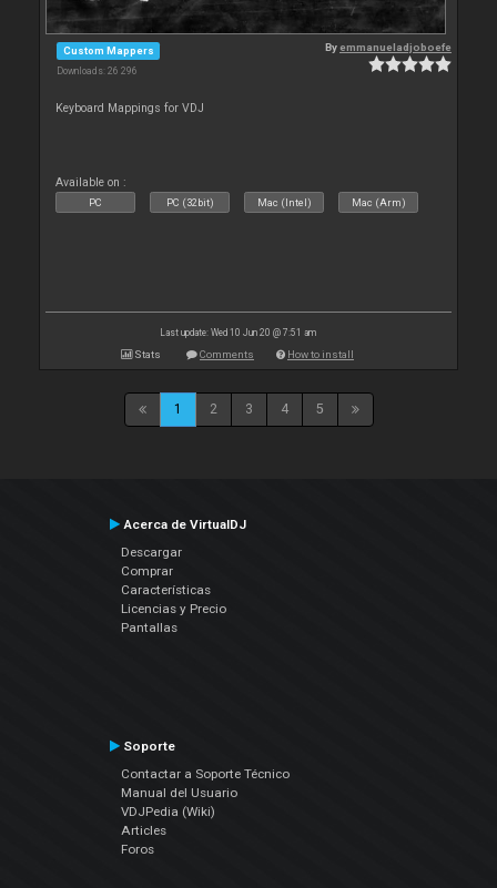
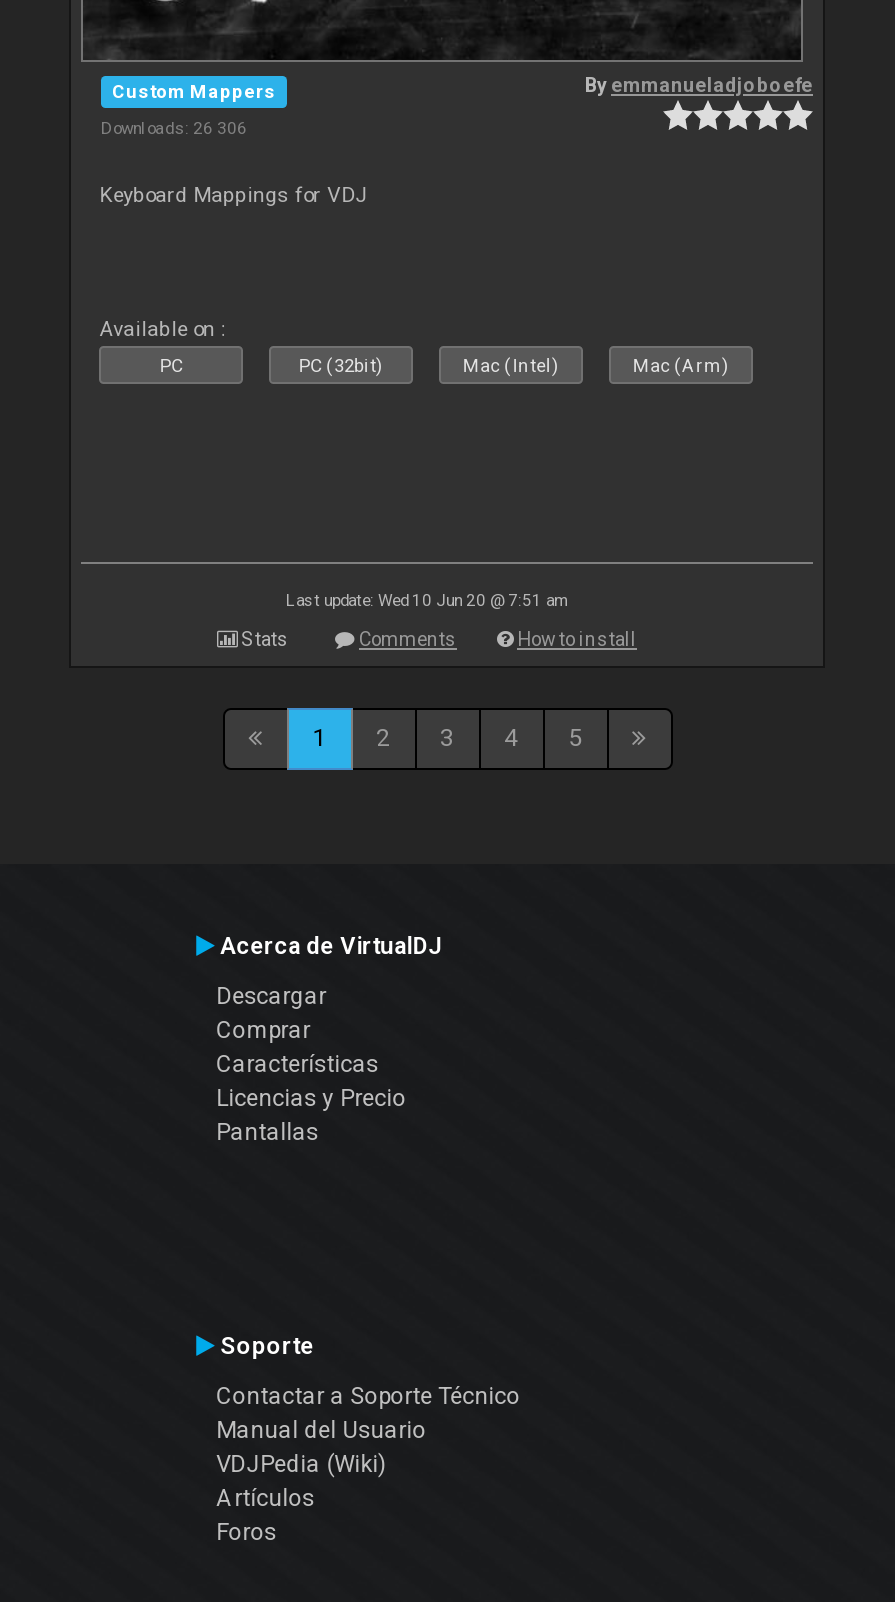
[57,65,138,76] Downloads: 26 296 -> [101,117,247,137] Downloads: 26 306
[120,823,166,839] Articles -> [216,1485,314,1513] Artículos

